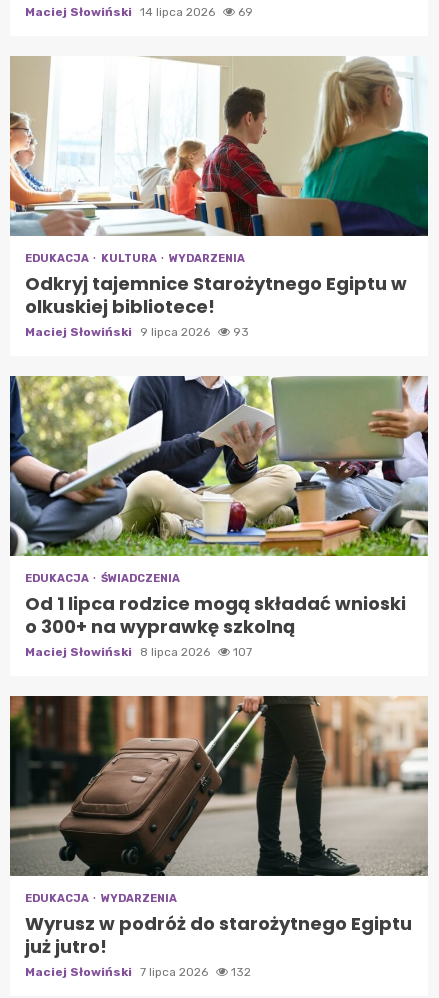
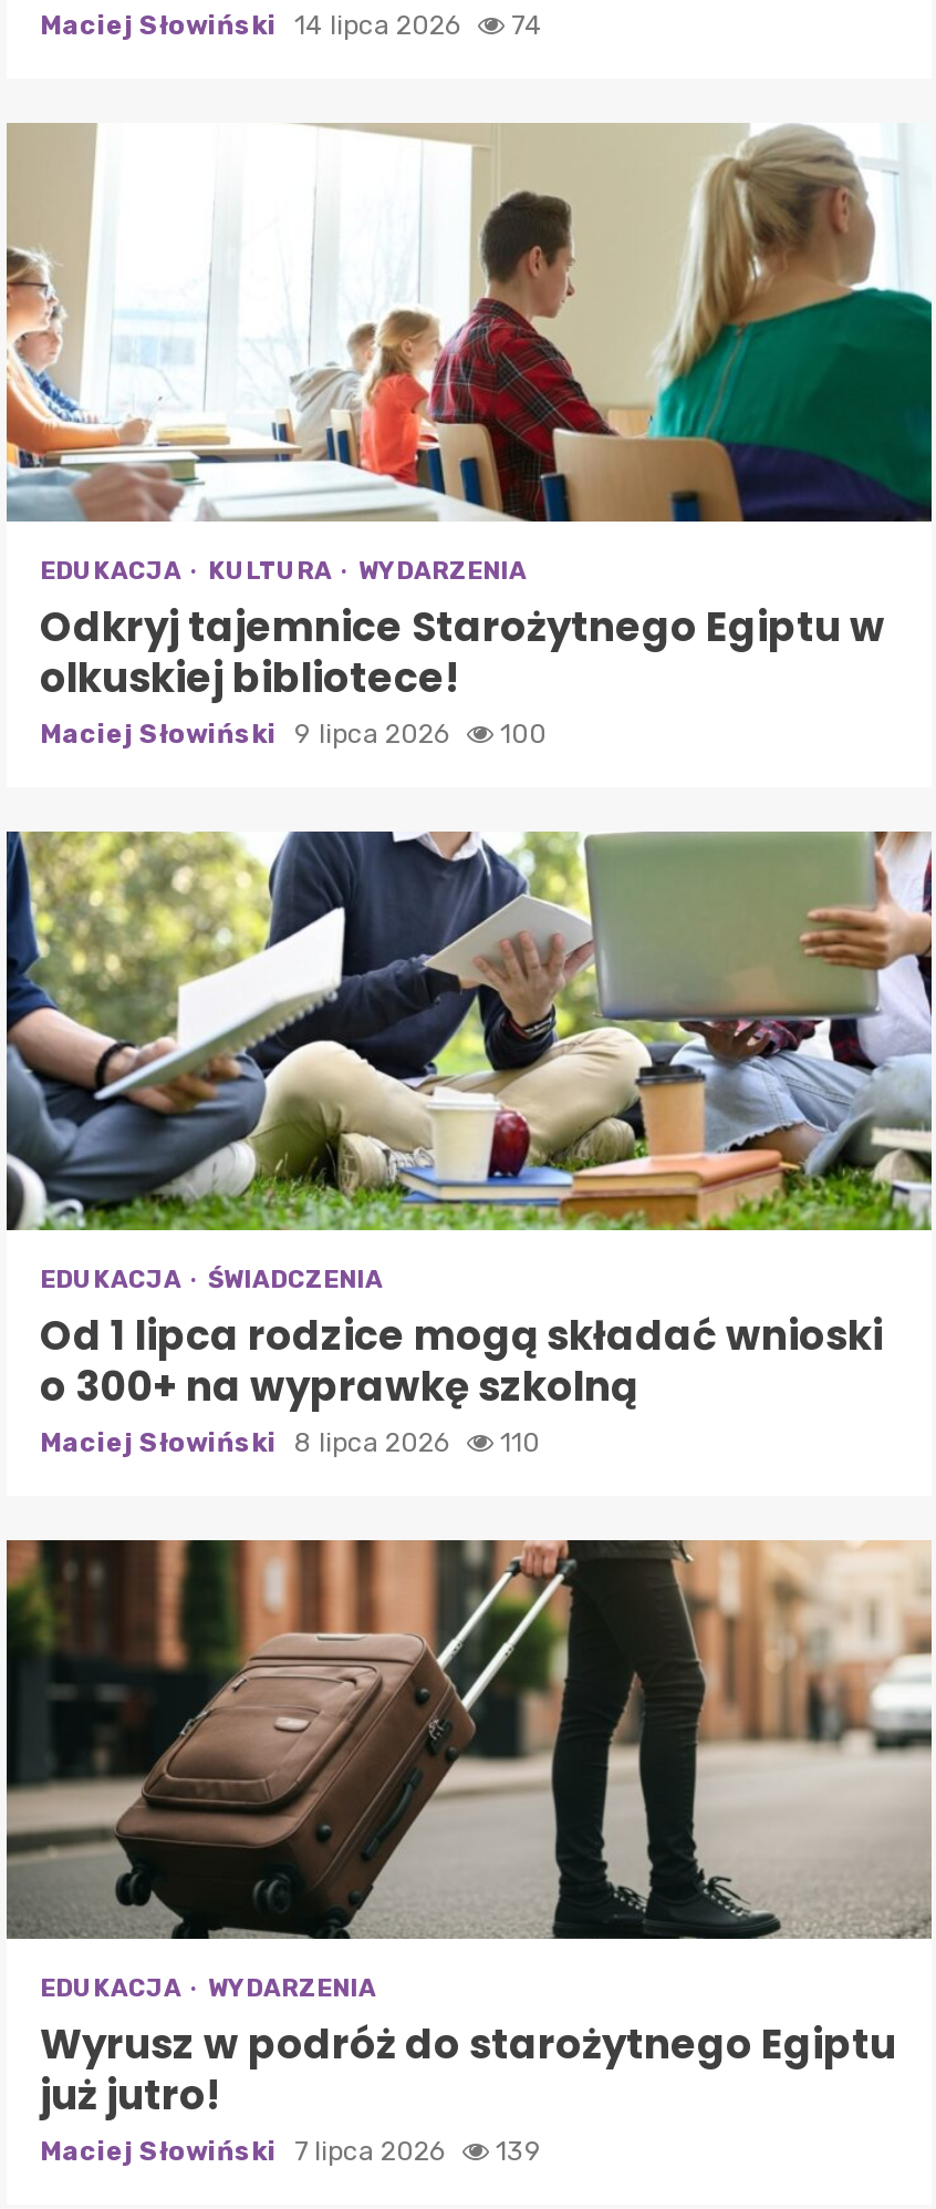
[25,5,253,19] Maciej Słowiński 14 lipca 2026 69 -> [40,9,542,40] Maciej Słowiński 14 lipca 2026 74
[25,325,249,339] Maciej Słowiński 9 lipca 2026 93 -> [40,718,547,749] Maciej Słowiński 9 lipca 2026 100
[25,645,252,659] Maciej Słowiński 8 lipca 2026 107 -> [40,1426,540,1457] Maciej Słowiński 8 lipca 2026 110
[25,965,251,979] Maciej Słowiński 7 lipca 2026 132 -> [40,2135,542,2166] Maciej Słowiński 7 lipca 2026 139

